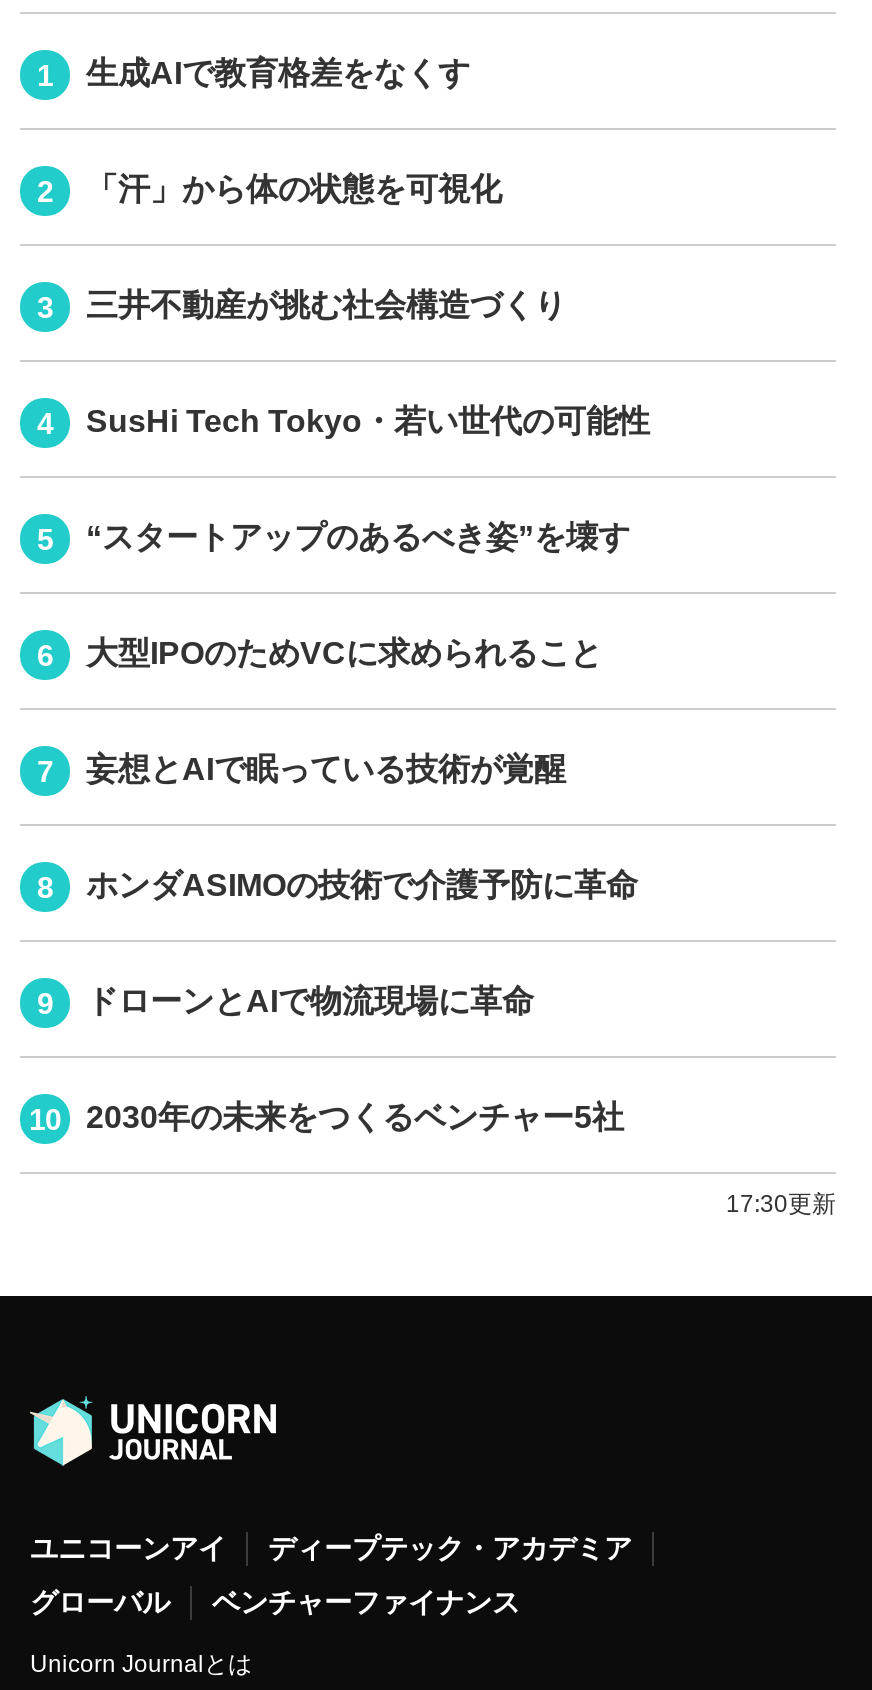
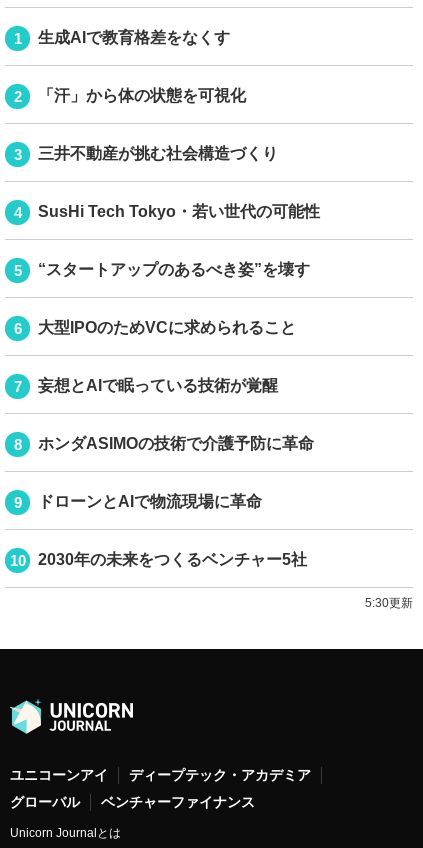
[726,1189,836,1217] 17:30更新 -> [365,596,413,610] 5:30更新

